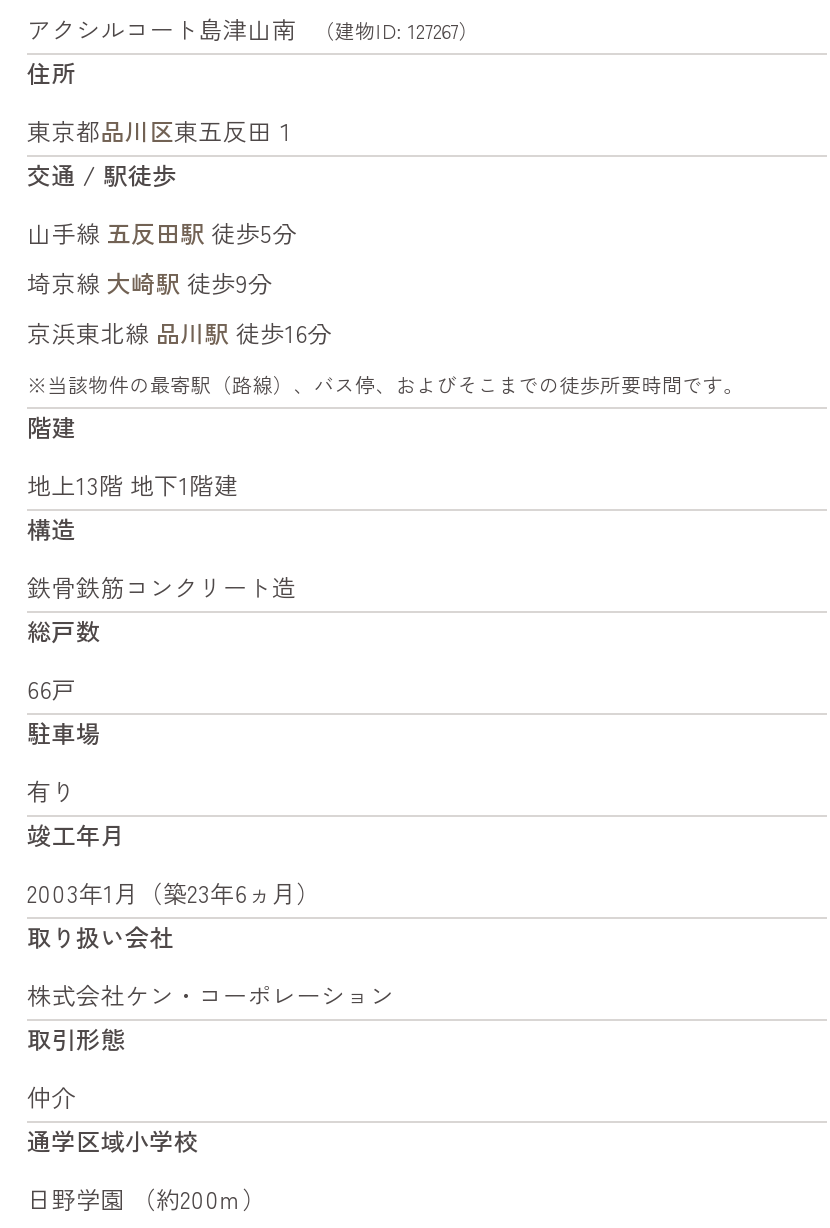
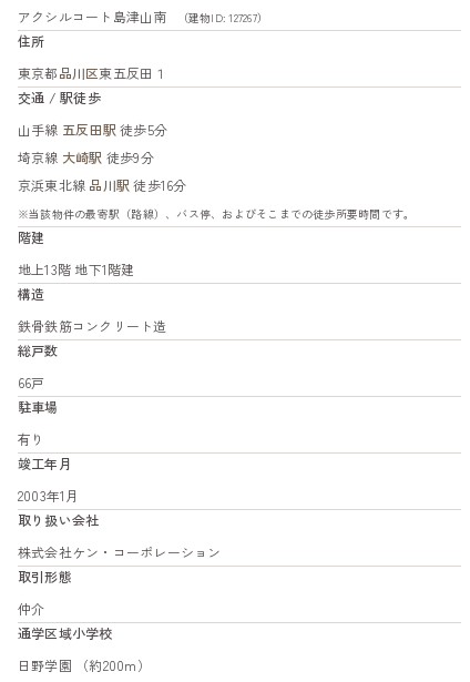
[27,875,321,909] 2003年1月（築23年6ヵ月） -> [18,486,79,505] 2003年1月

